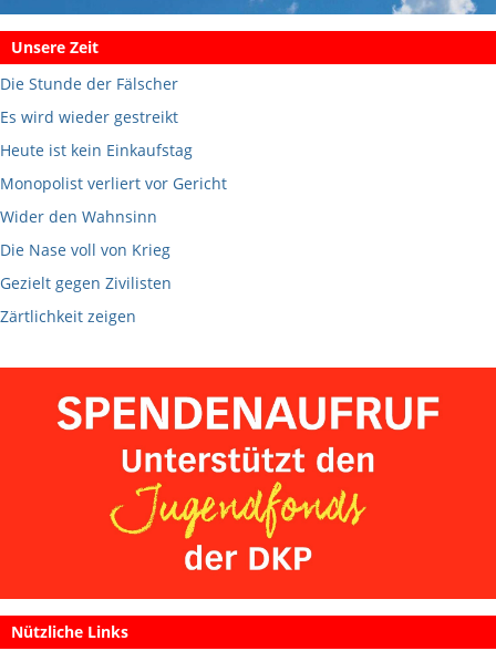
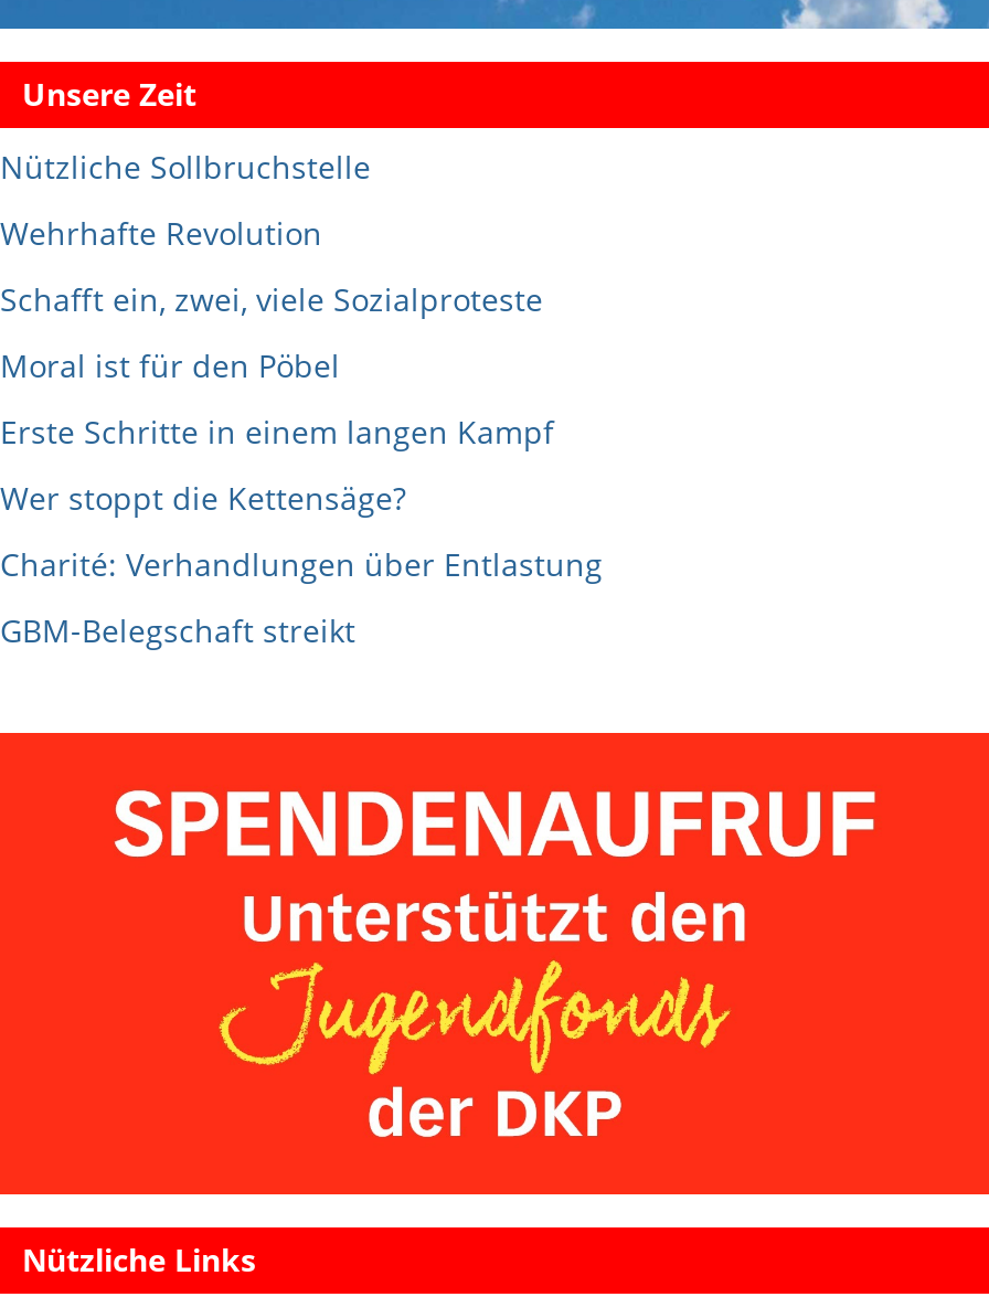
[0,73,178,94] Die Stunde der Fälscher -> [0,145,371,187] Nützliche Sollbruchstelle
[0,106,178,127] Es wird wieder gestreikt -> [0,211,322,253] Wehrhafte Revolution
[0,139,193,160] Heute ist kein Einkaufstag -> [0,278,543,319] Schafft ein, zwei, viele Sozialproteste
[0,172,227,193] Monopolist verliert vor Gericht -> [0,344,340,386] Moral ist für den Pöbel
[0,206,157,227] Wider den Wahnsinn -> [0,410,554,452] Erste Schritte in einem langen Kampf
[0,239,170,260] Die Nase voll von Krieg -> [0,476,406,518] Wer stoppt die Kettensäge?
[0,272,172,293] Gezielt gegen Zivilisten -> [0,542,603,584] Charité: Verhandlungen über Entlastung
[0,305,136,326] Zärtlichkeit zeigen -> [0,609,355,651] GBM-Belegschaft streikt

